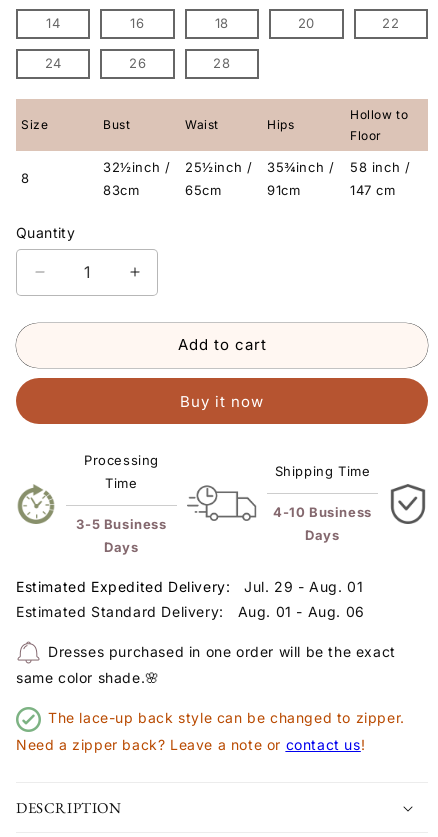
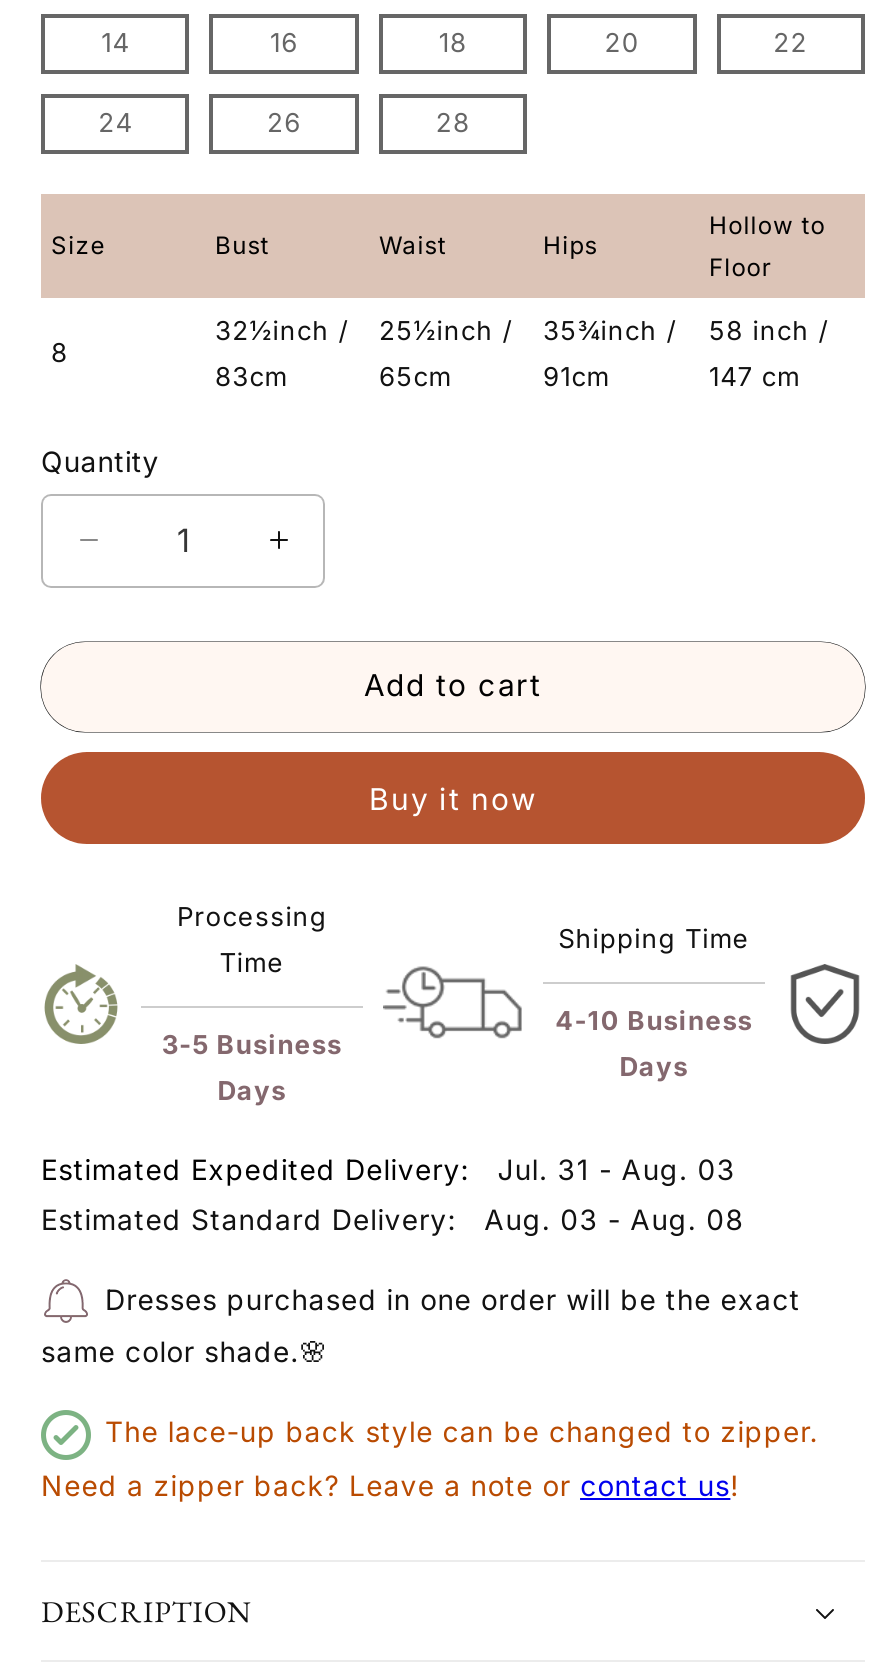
[16,578,363,595] Estimated Expedited Delivery: Jul. 29 - Aug. 01 -> [41,1151,736,1185] Estimated Expedited Delivery: Jul. 31 - Aug. 03
[16,603,365,620] Estimated Standard Delivery: Aug. 01 - Aug. 06 -> [41,1201,745,1235] Estimated Standard Delivery: Aug. 03 - Aug. 08

